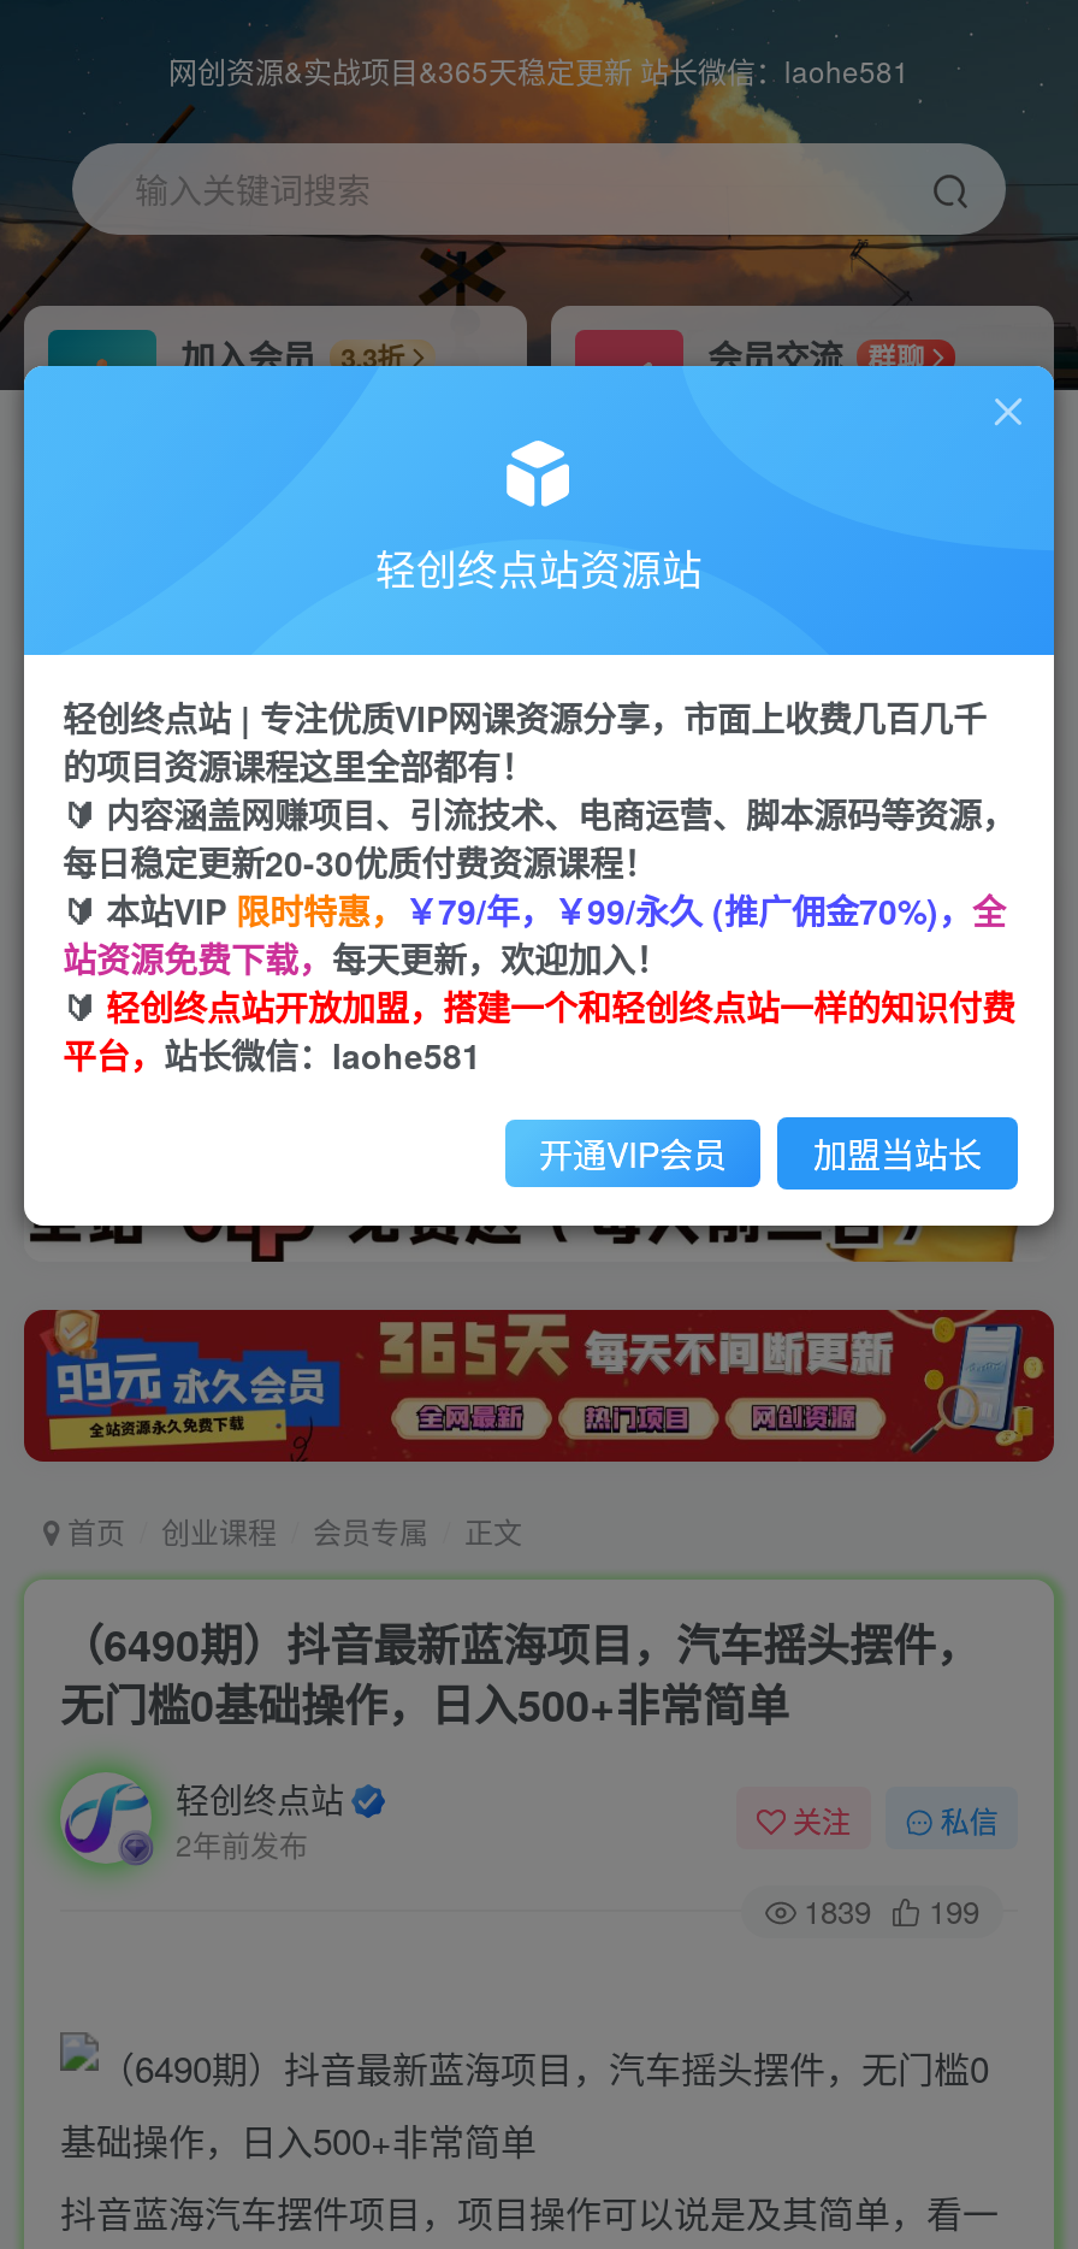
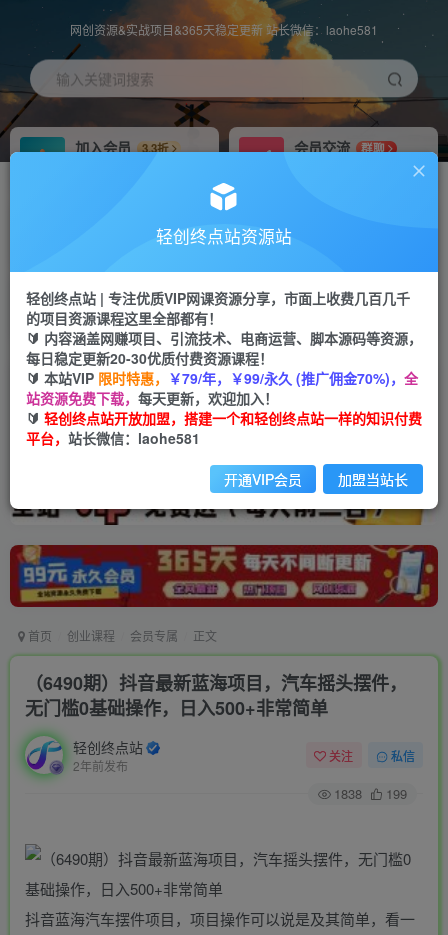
[804,1889,979,1934] 1839 199 -> [334,784,407,803] 1838 199

